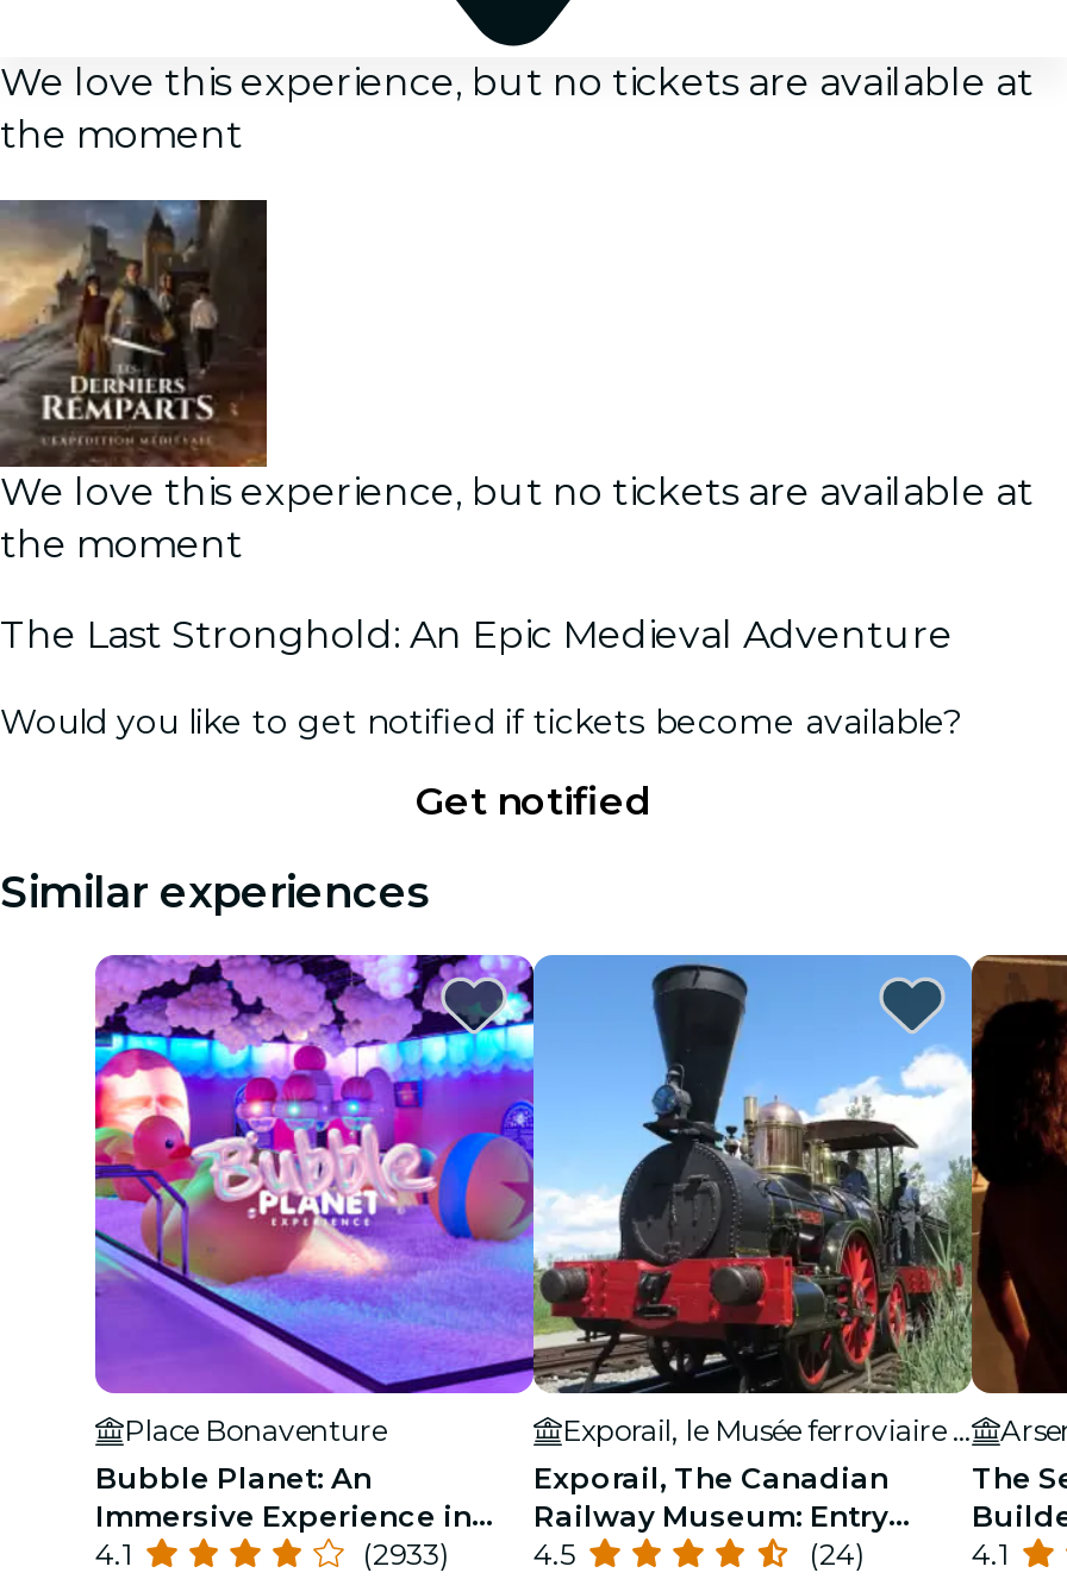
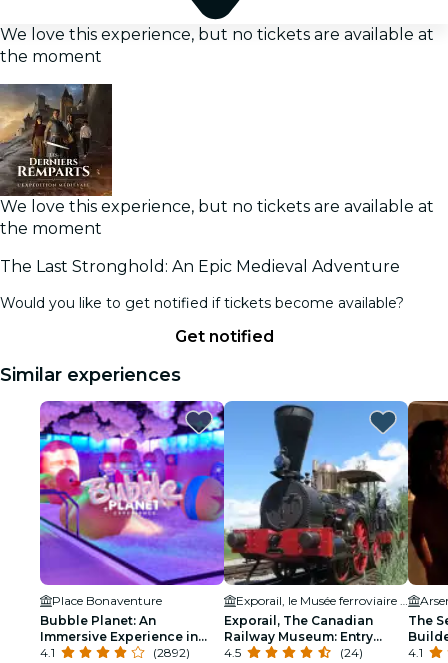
[363,1535,449,1571] (2933) -> [152,645,189,660] (2892)

